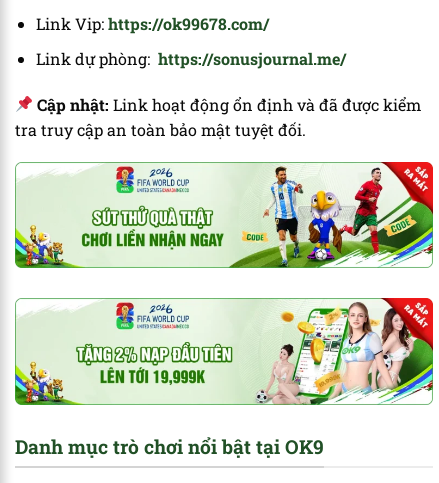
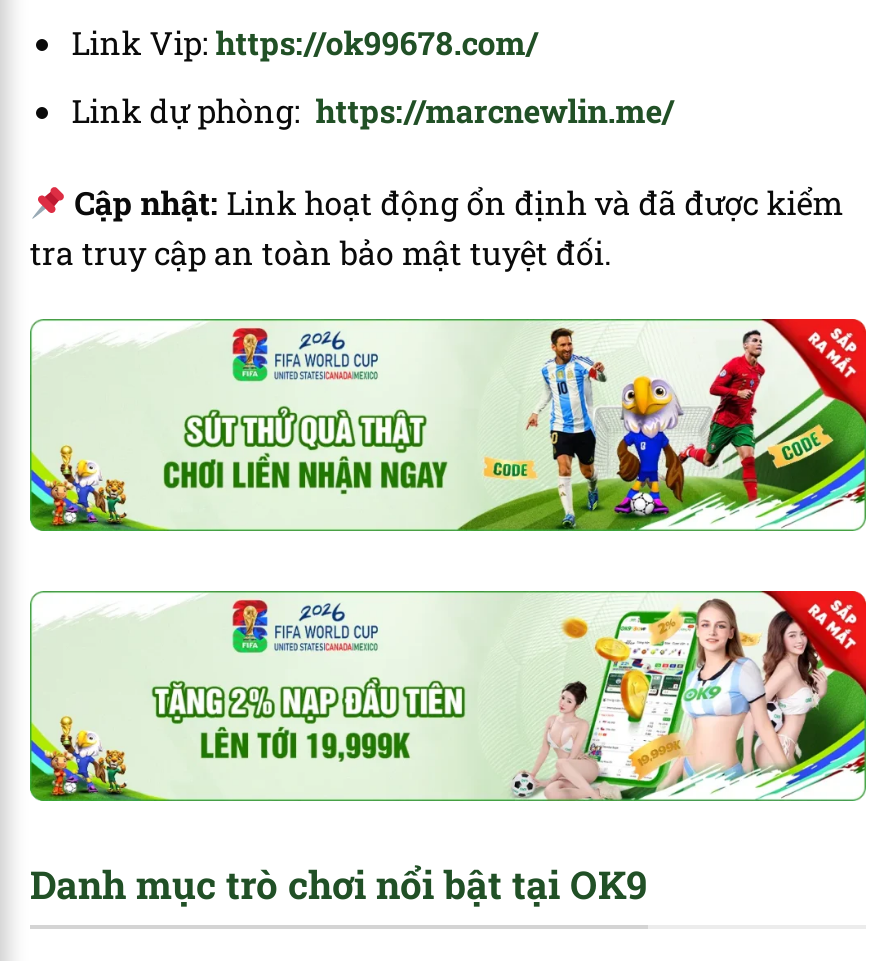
[36,48,346,69] Link dự phòng: https://sonusjournal.me/ -> [72,89,674,131] Link dự phòng: https://marcnewlin.me/

